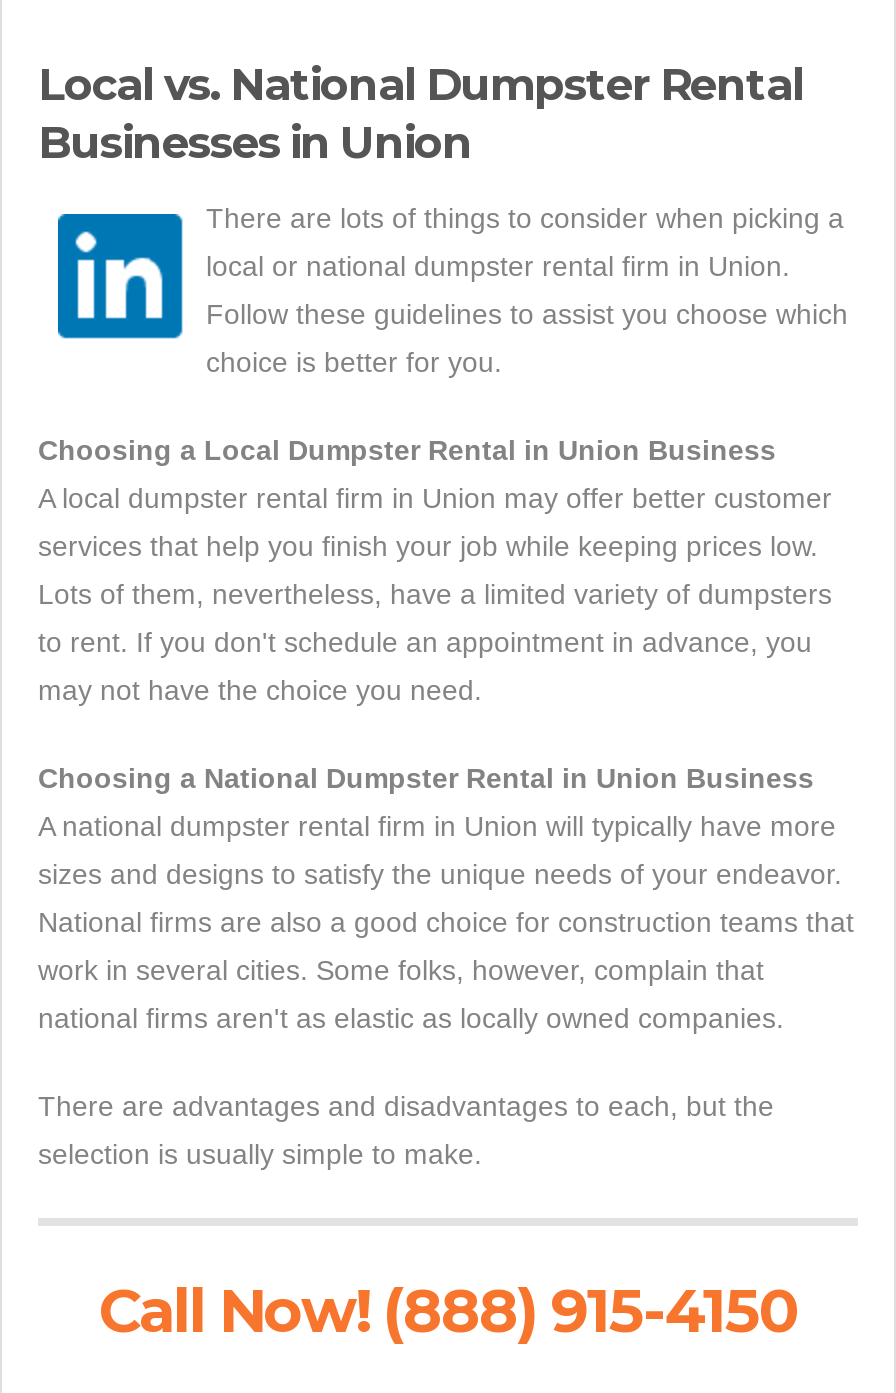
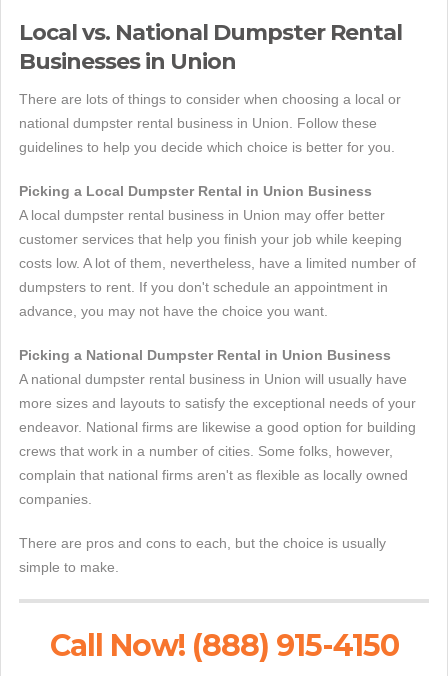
[206,202,844,234] There are lots of things to consider when picking a -> [19,91,401,107] There are lots of things to consider when choosing a local or
[206,250,790,282] local or national dumpster rental firm in Union. -> [19,115,377,131] national dumpster rental business in Union. Follow these
[206,298,848,330] Follow these guidelines to assist you choose which -> [19,139,395,155] guidelines to help you decide which choice is better for you.
[206,346,502,378] choice is better for you. -> [19,183,372,199] Picking a Local Dumpster Rental in Union Business
[38,434,776,466] Choosing a Local Dumpster Rental in Union Business -> [19,207,385,223] A local dumpster rental business in Union may offer better
[38,482,832,514] A local dumpster rental firm in Union may offer better customer -> [19,231,402,247] customer services that help you finish your job while keeping
[38,530,818,562] services that help you finish your job while keeping prices low. -> [19,255,416,271] costs low. A lot of them, nevertheless, have a limited number of
[38,578,832,610] Lots of them, nevertheless, have a limited variety of dumpsters -> [19,279,388,295] dumpsters to rent. If you don't schedule an appointment in
[38,626,812,658] to rent. If you don't schedule an appointment in advance, you -> [19,303,328,319] advance, you may not have the choice you want.
[38,674,482,706] may not have the choice you need. -> [19,347,391,363] Picking a National Dumpster Rental in Union Business
[38,762,814,794] Choosing a National Dumpster Rental in Union Business -> [19,371,407,387] A national dumpster rental business in Union will usually have
[38,810,836,842] A national dumpster rental firm in Union will typically have more -> [19,395,416,411] more sizes and layouts to satisfy the exceptional needs of your
[38,858,842,890] sizes and designs to satisfy the unique needs of your endeavor. -> [19,419,416,435] endeavor. National firms are likewise a good option for building
[38,906,854,938] National firms are also a good choice for construction teams that -> [19,443,393,459] crews that work in a number of cities. Some folks, however,
[38,954,764,986] work in several cities. Some folks, however, complain that -> [19,467,408,483] complain that national firms aren't as flexible as locally owned
[38,1002,784,1034] national firms aren't as elastic as locally owned companies. -> [19,491,92,507] companies.
[38,1090,774,1122] There are advantages and disadvantages to each, but the -> [19,535,386,551] There are pros and cons to each, but the choice is usually
[38,1138,482,1170] selection is usually simple to make. -> [19,559,119,575] simple to make.

